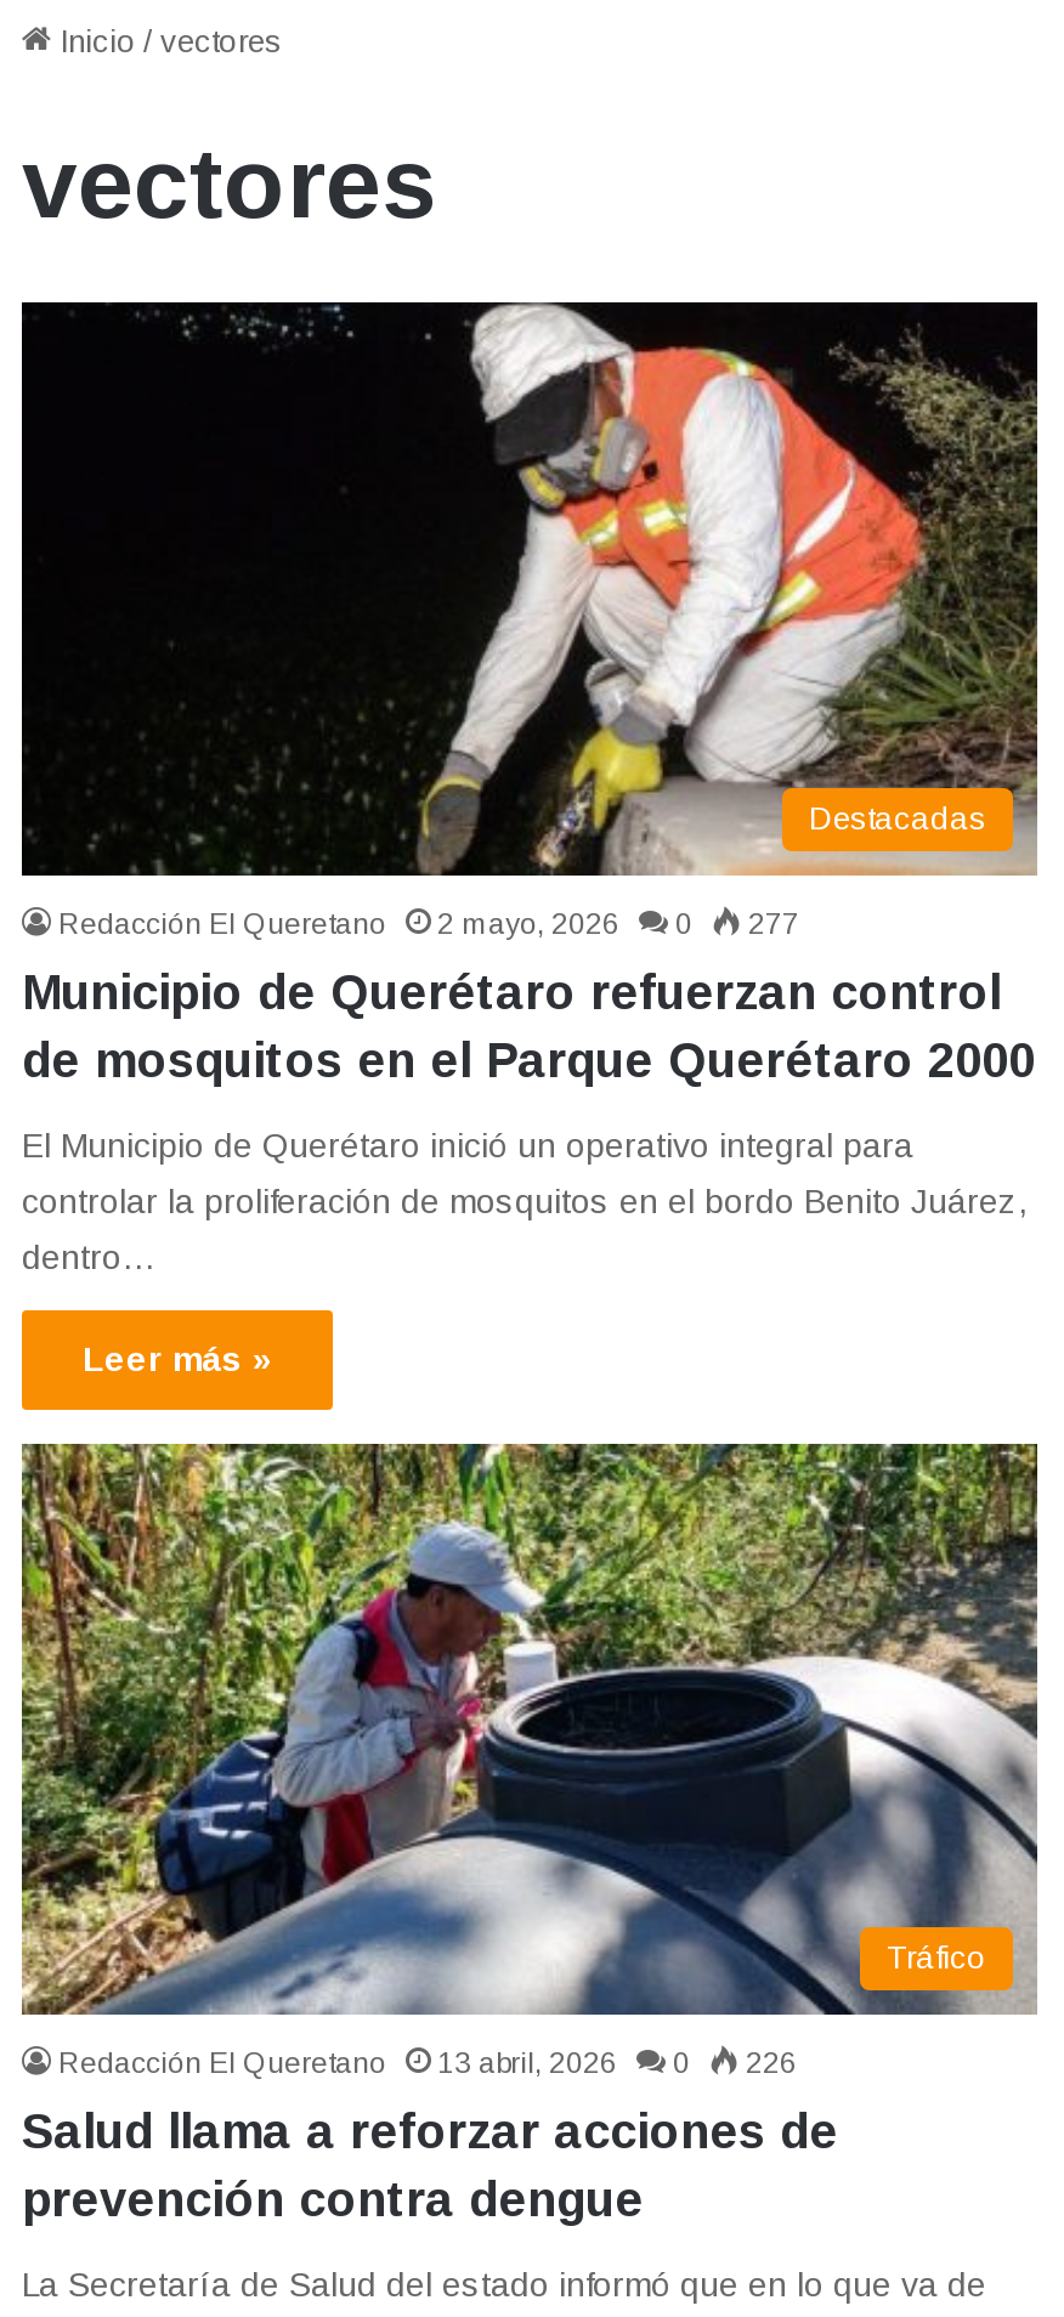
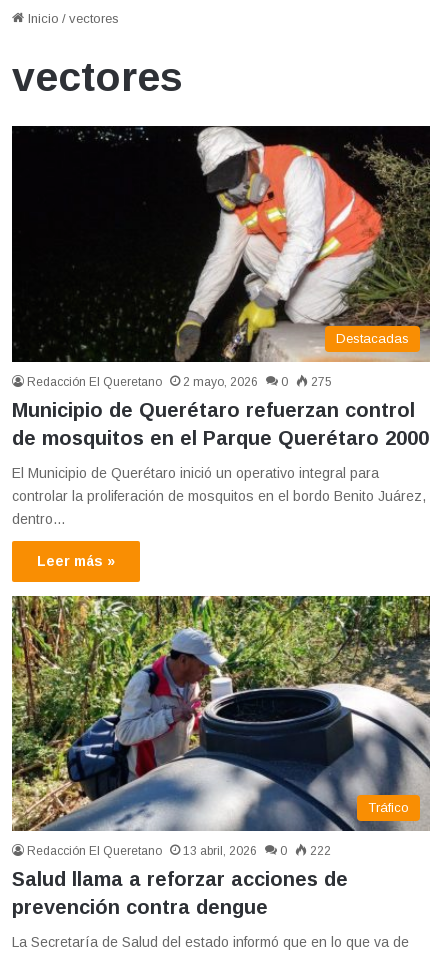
[58,906,799,940] Redacción El Queretano 2 mayo, 2026 0 277 -> [27,374,332,388] Redacción El Queretano 2 mayo, 2026 0 275
[58,2047,797,2081] Redacción El Queretano 13 abril, 2026 0 226 -> [27,844,331,858] Redacción El Queretano 13 abril, 2026 0 222

